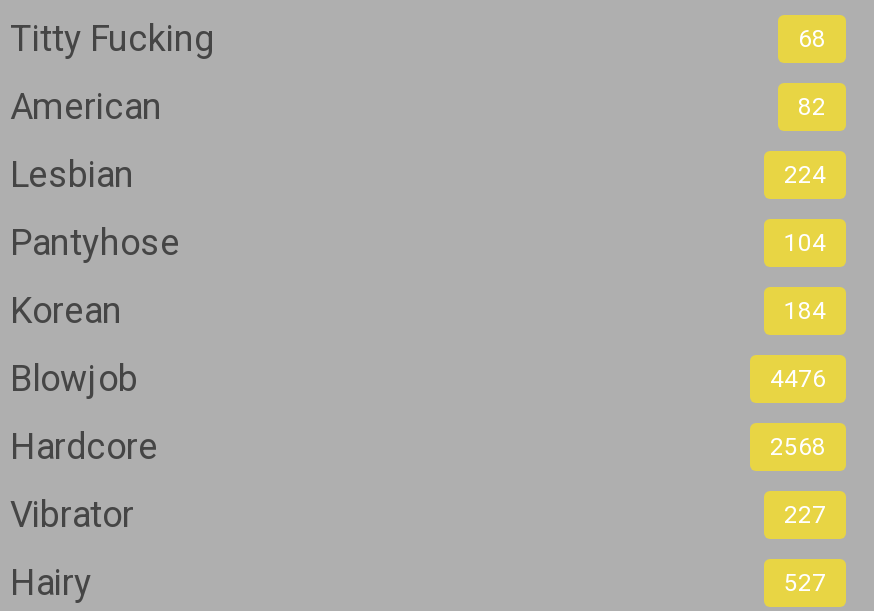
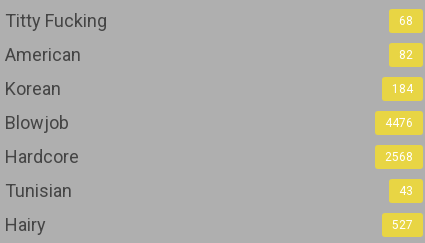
[10,152,826,262] Lesbian | 224 | Pantyhose | 104 -> none
[10,492,826,534] Vibrator | 227 -> [5,179,413,200] Tunisian | 43

